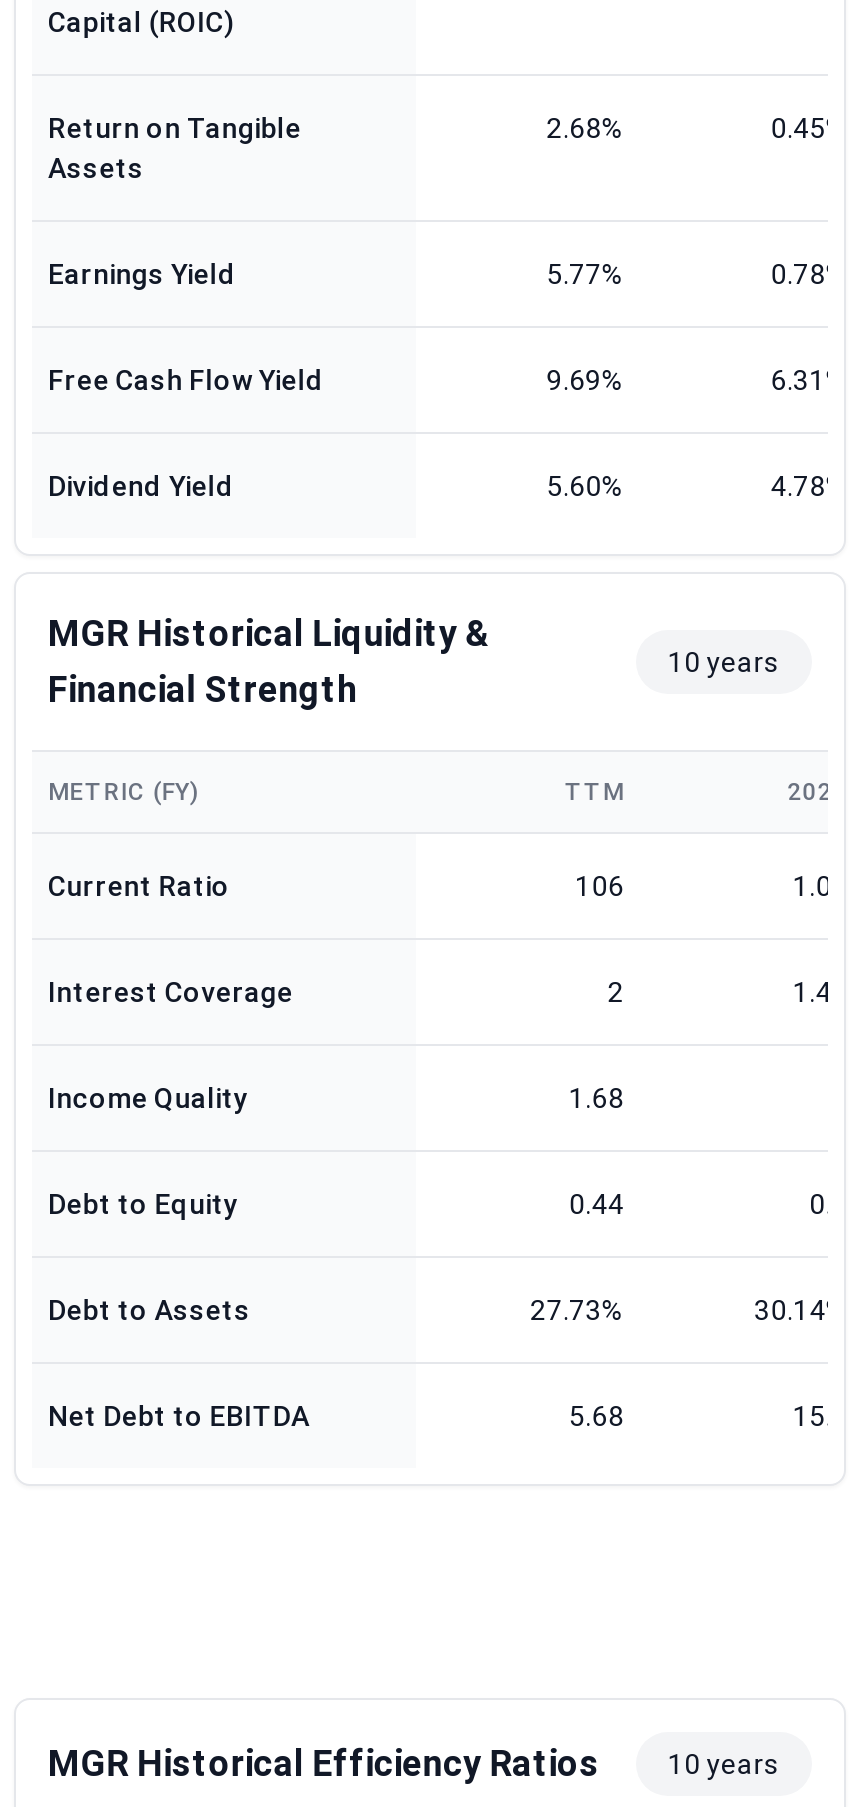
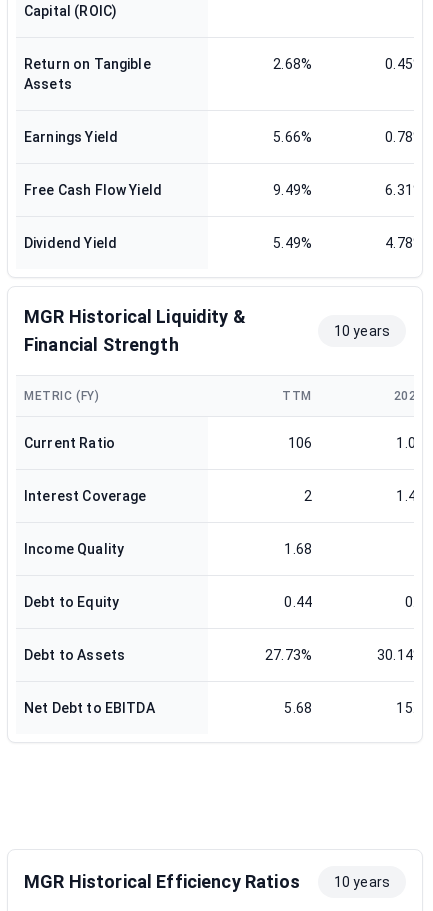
[546,258,624,290] 5.77% -> [273,129,312,145] 5.66%
[546,364,624,396] 9.69% -> [273,182,312,198] 9.49%
[546,470,624,502] 5.60% -> [273,235,312,251] 5.49%

